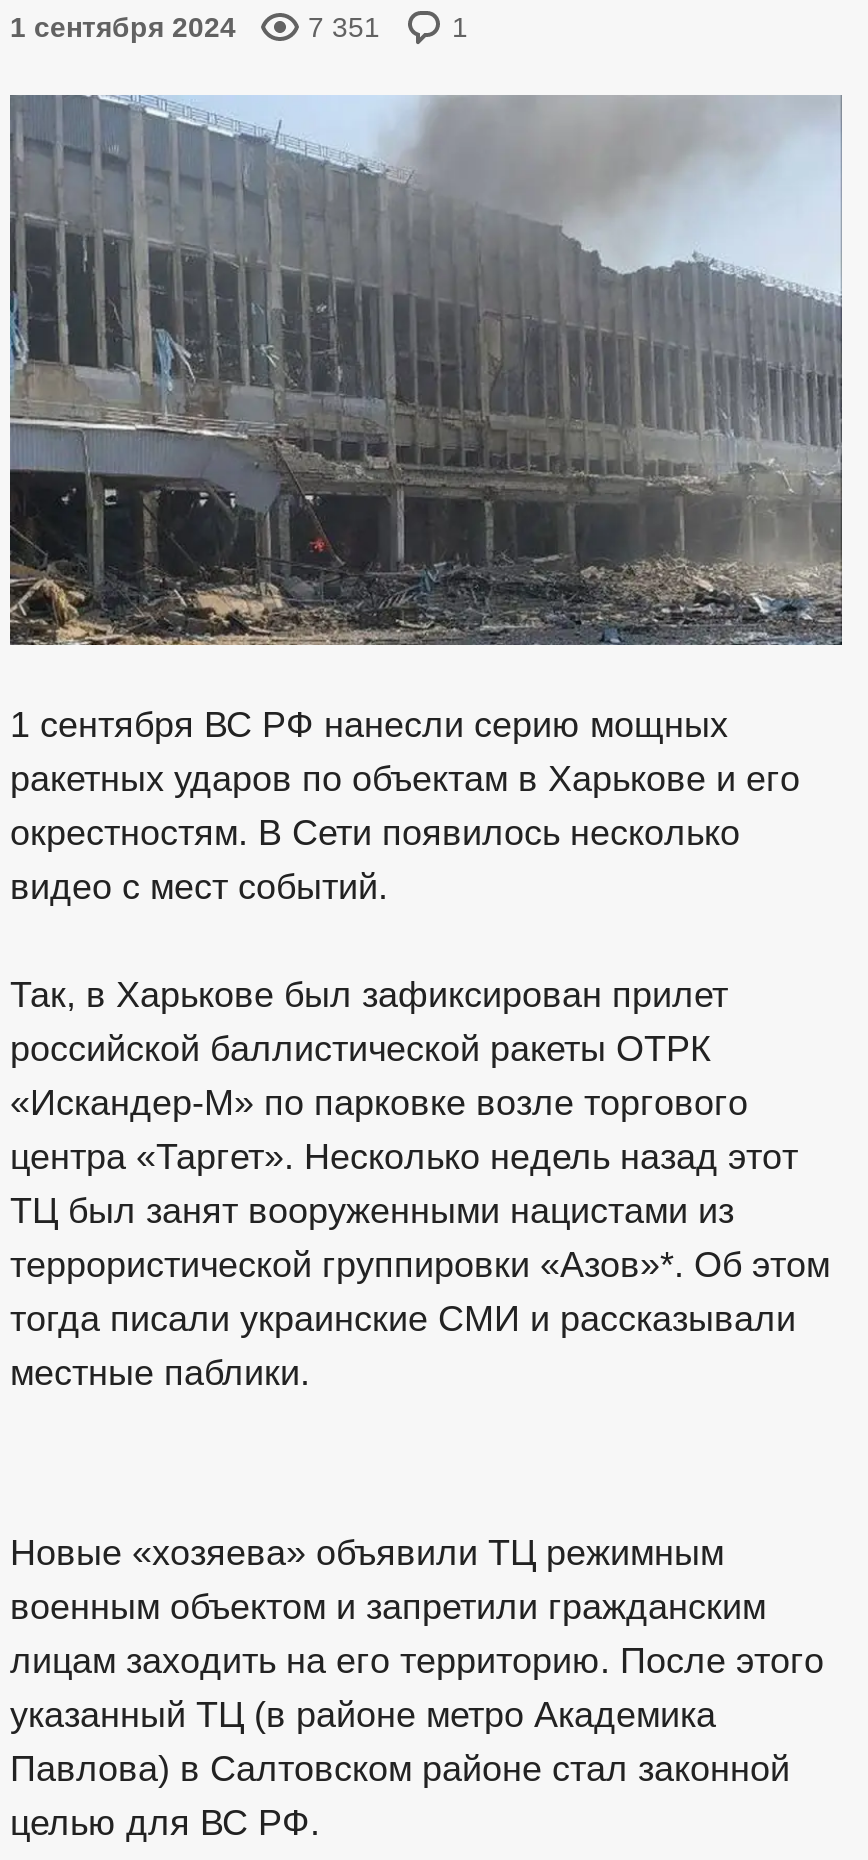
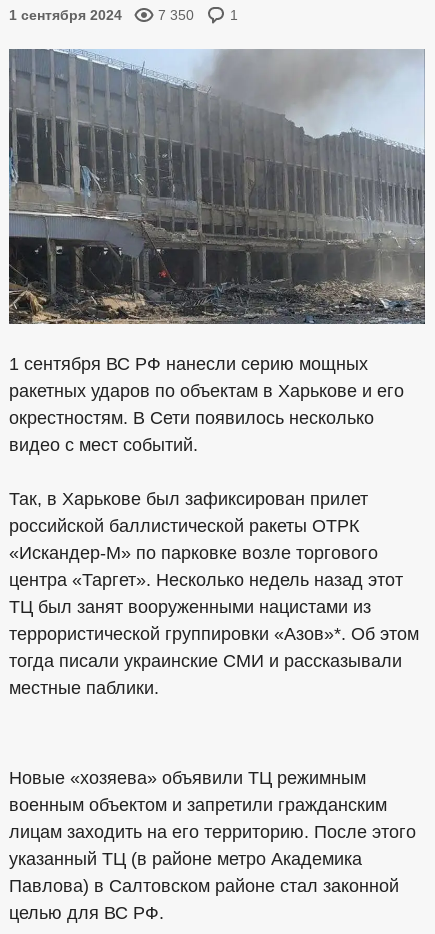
[308,11,380,43] 7 351 -> [158,7,194,23] 7 350

